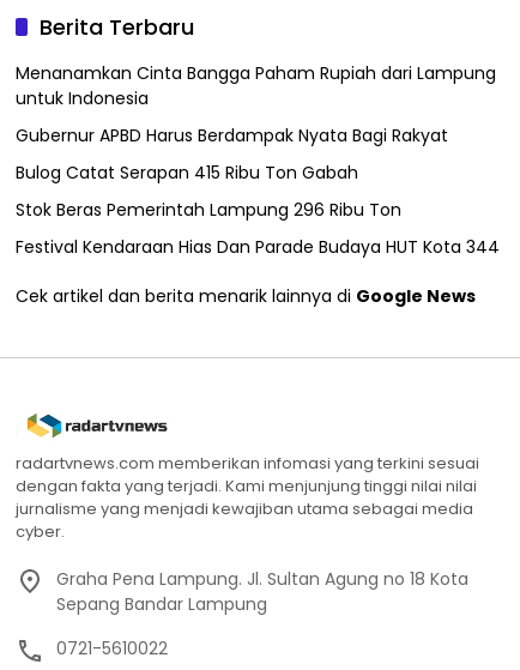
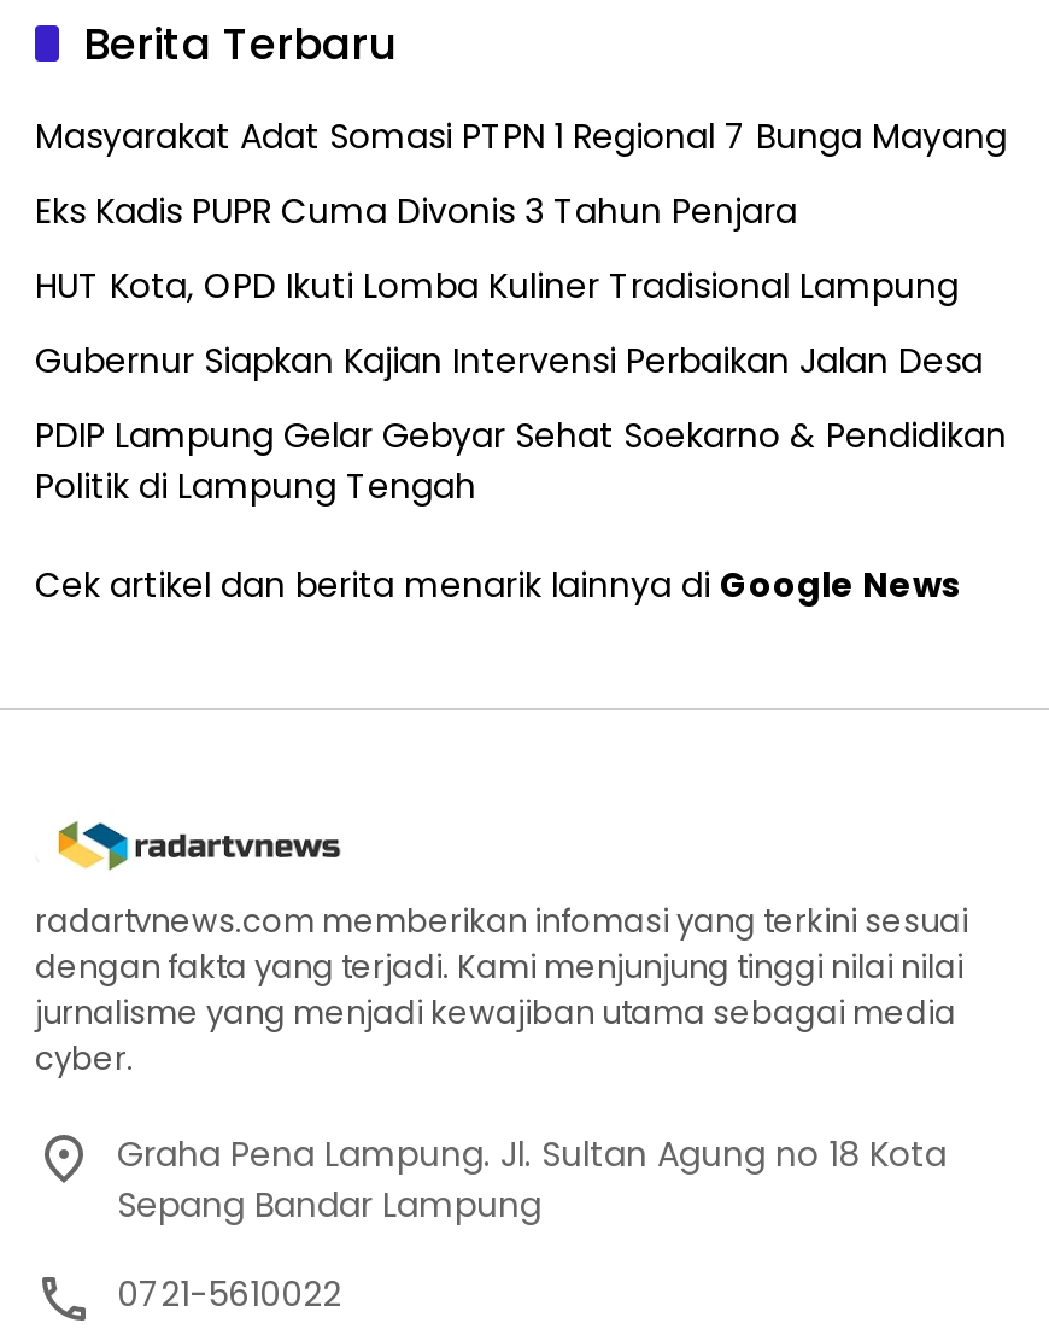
[16,61,496,110] Menanamkan Cinta Bangga Paham Rupiah dari Lampung | untuk Indonesia -> [35,111,1007,159] Masyarakat Adat Somasi PTPN 1 Regional 7 Bunga Mayang
[16,123,448,147] Gubernur APBD Harus Berdampak Nyata Bagi Rakyat -> [35,186,797,234] Eks Kadis PUPR Cuma Divonis 3 Tahun Penjara
[16,160,358,184] Bulog Catat Serapan 415 Ribu Ton Gabah -> [35,261,959,309] HUT Kota, OPD Ikuti Lomba Kuliner Tradisional Lampung
[16,197,401,221] Stok Beras Pemerintah Lampung 296 Ribu Ton -> [35,336,983,384] Gubernur Siapkan Kajian Intervensi Perbaikan Jalan Desa
[16,234,500,258] Festival Kendaraan Hias Dan Parade Budaya HUT Kota 344 -> [35,410,1007,509] PDIP Lampung Gelar Gebyar Sehat Soekarno & Pendidikan | Politik di Lampung Tengah

